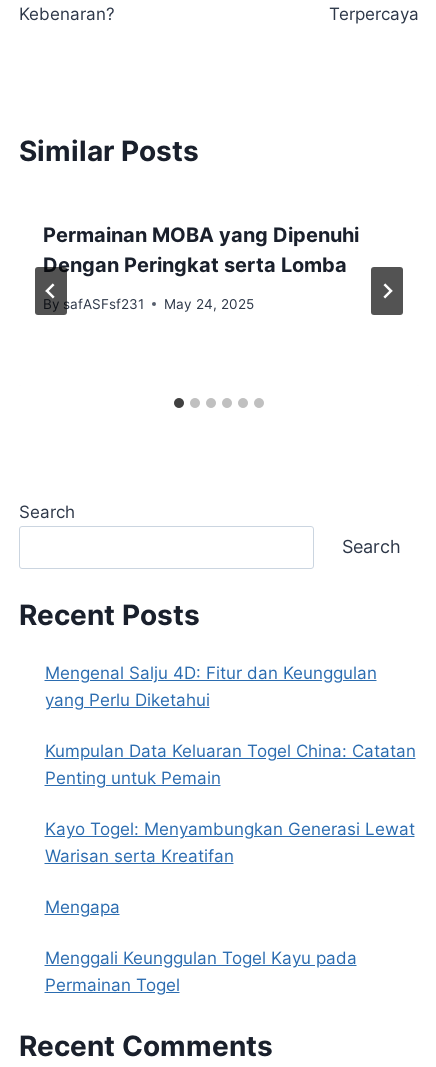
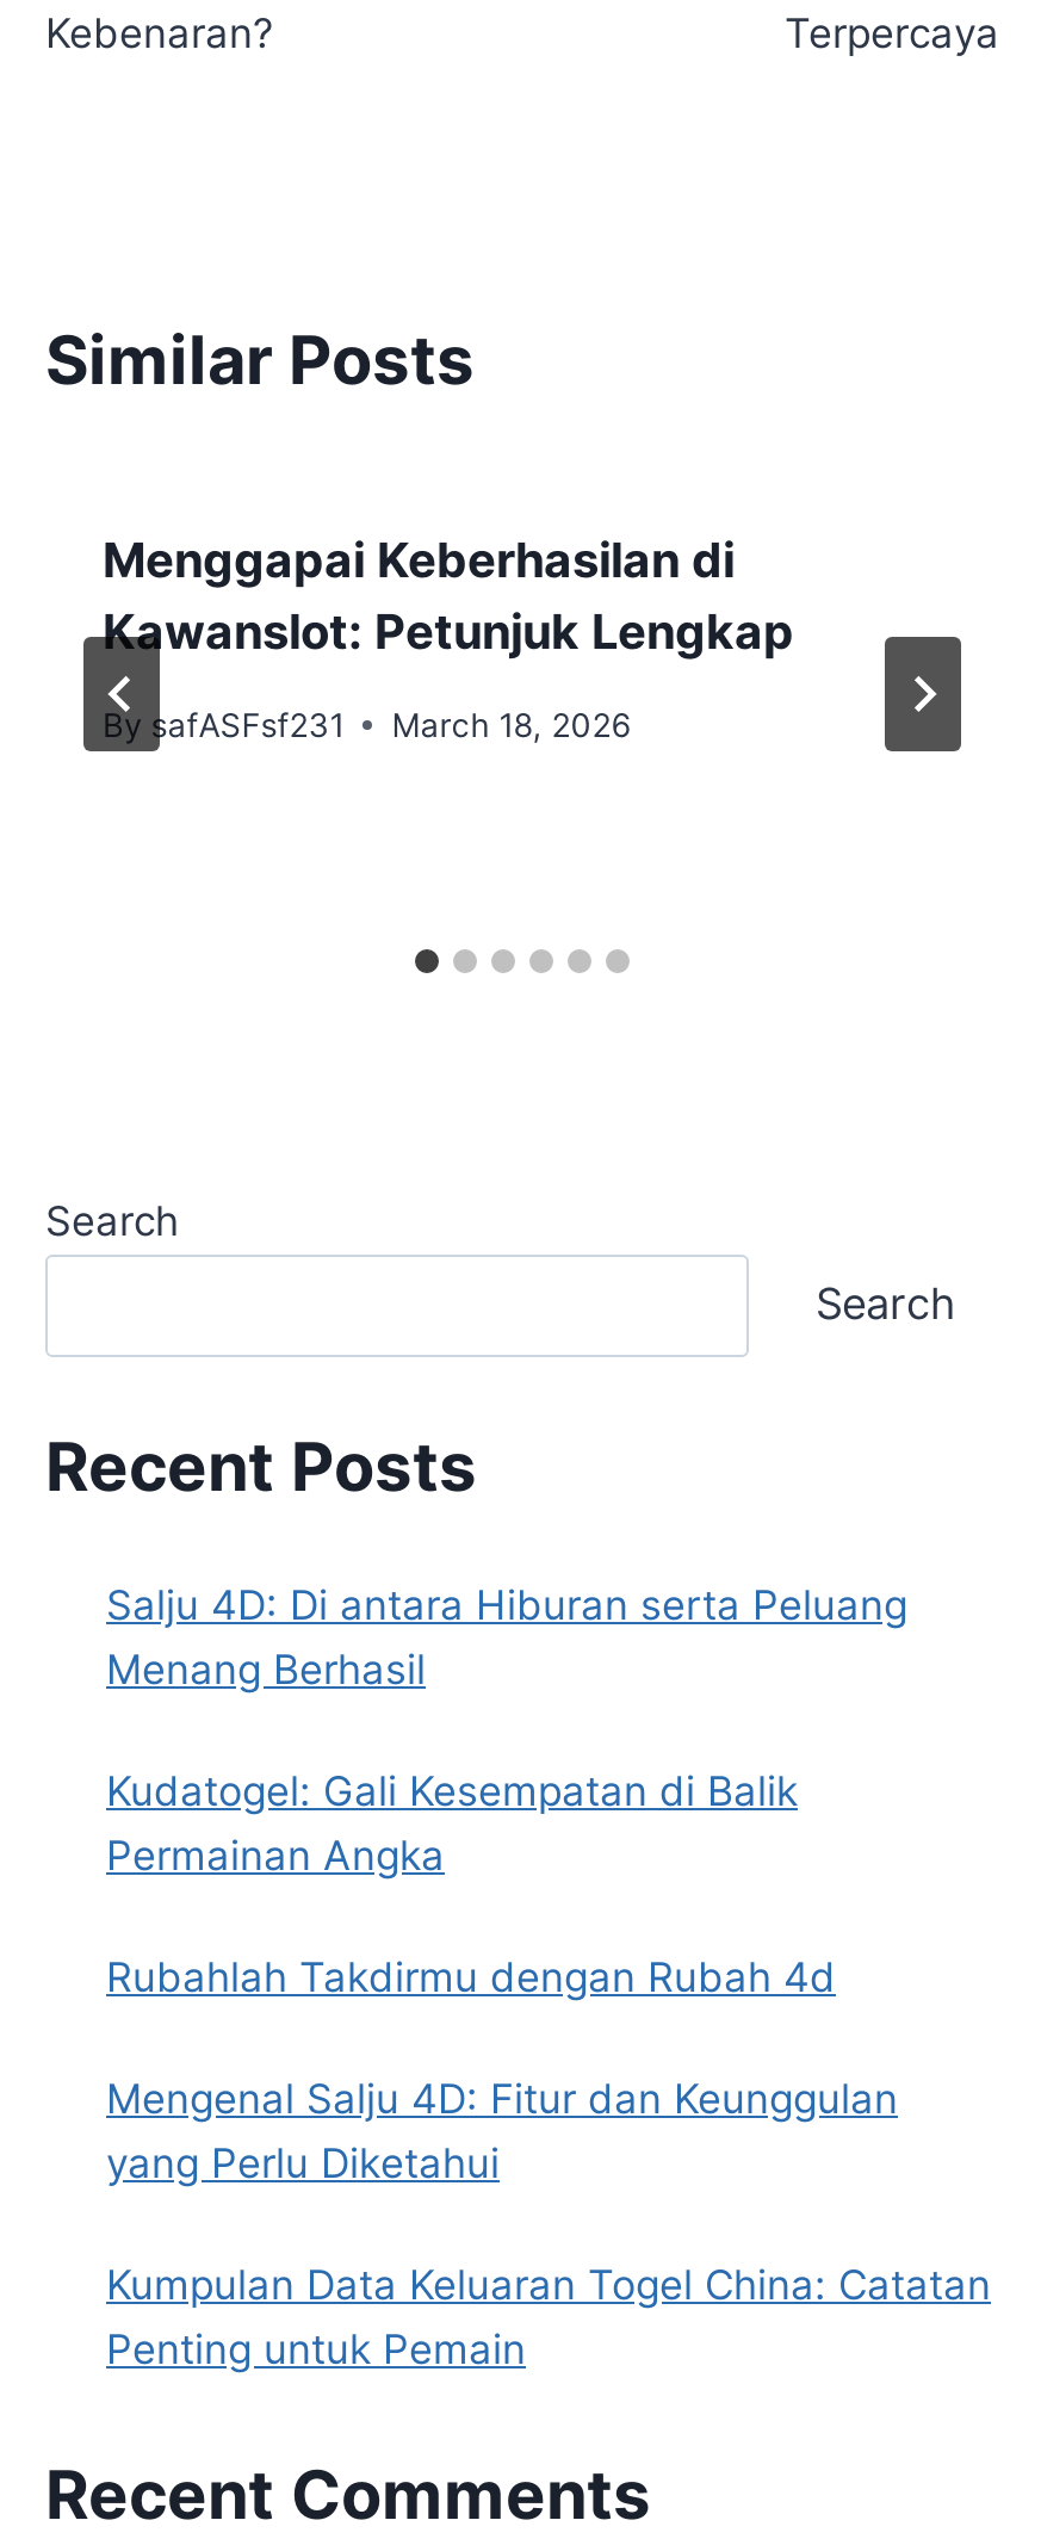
[43,223,359,277] Permainan MOBA yang Dipenuhi | Dengan Peringkat serta Lomba -> [103,532,794,661] Menggapai Keberhasilan di | Kawanslot: Petunjuk Lengkap
[164,296,254,312] May 24, 2025 -> [392,705,630,743] March 18, 2026
none -> [106,1582,907,2002] Salju 4D: Di antara Hiburan serta Peluang | Menang Berhasil | Kudatogel: Gali Kesempatan di Balik | Permainan Angka | Rubahlah Takdirmu dengan Rubah 4d
moved [44,663,415,788] -> [106,2076,991,2374]: Mengenal Salju 4D: Fitur dan Keunggulan | yang Perlu Diketahui | Kumpulan Data Keluaran Togel China: Catatan | Penting untuk Pemain
[44,819,414,995] Kayo Togel: Menyambungkan Generasi Lewat | Warisan serta Kreatifan | Mengapa | Menggali Keunggulan Togel Kayu pada | Permainan Togel -> none

